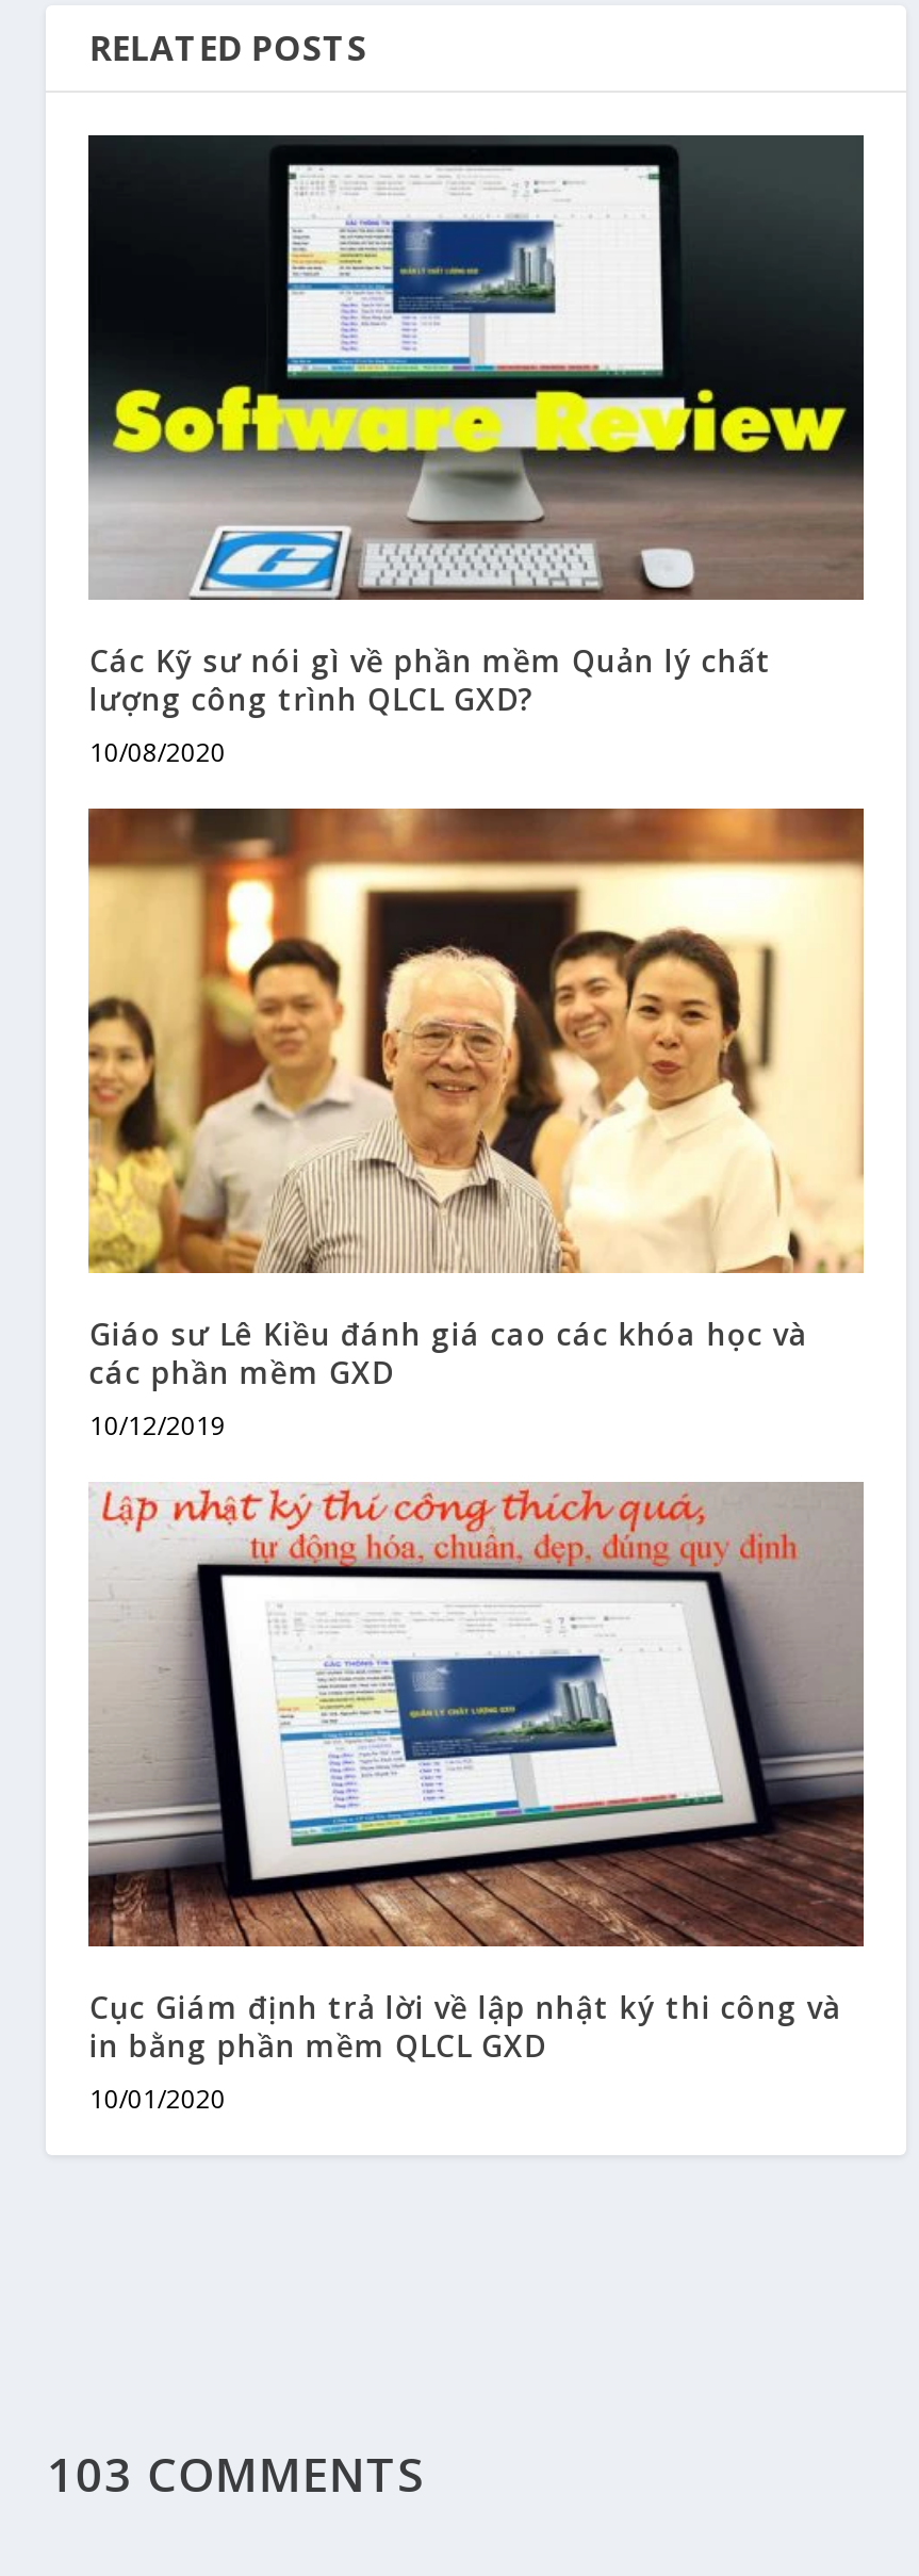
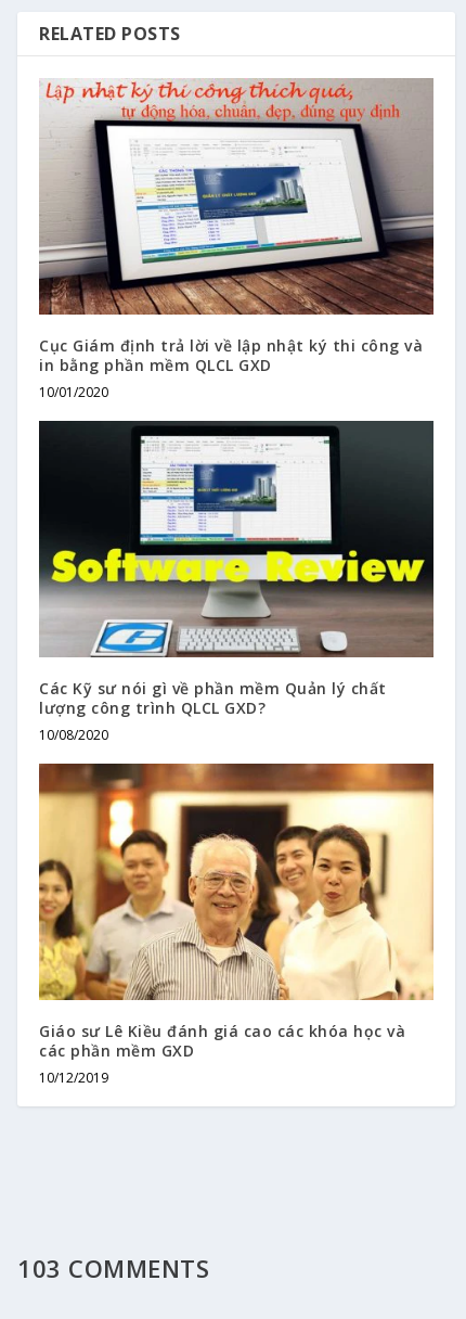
moved [86,150,866,1443] -> [38,428,435,1086]: [image] | Các Kỹ sư nói gì về phần mềm Quản lý chất | lượng công trình QLCL GXD? | 10/08/2020 | Giáo sư Lê Kiều đánh giá cao các khóa học và | các phần mềm GXD | 10/12/2019
moved [86,1482,866,2116] -> [39,78,435,401]: [image] | Cục Giám định trả lời về lập nhật ký thi công và | in bằng phần mềm QLCL GXD | 10/01/2020

